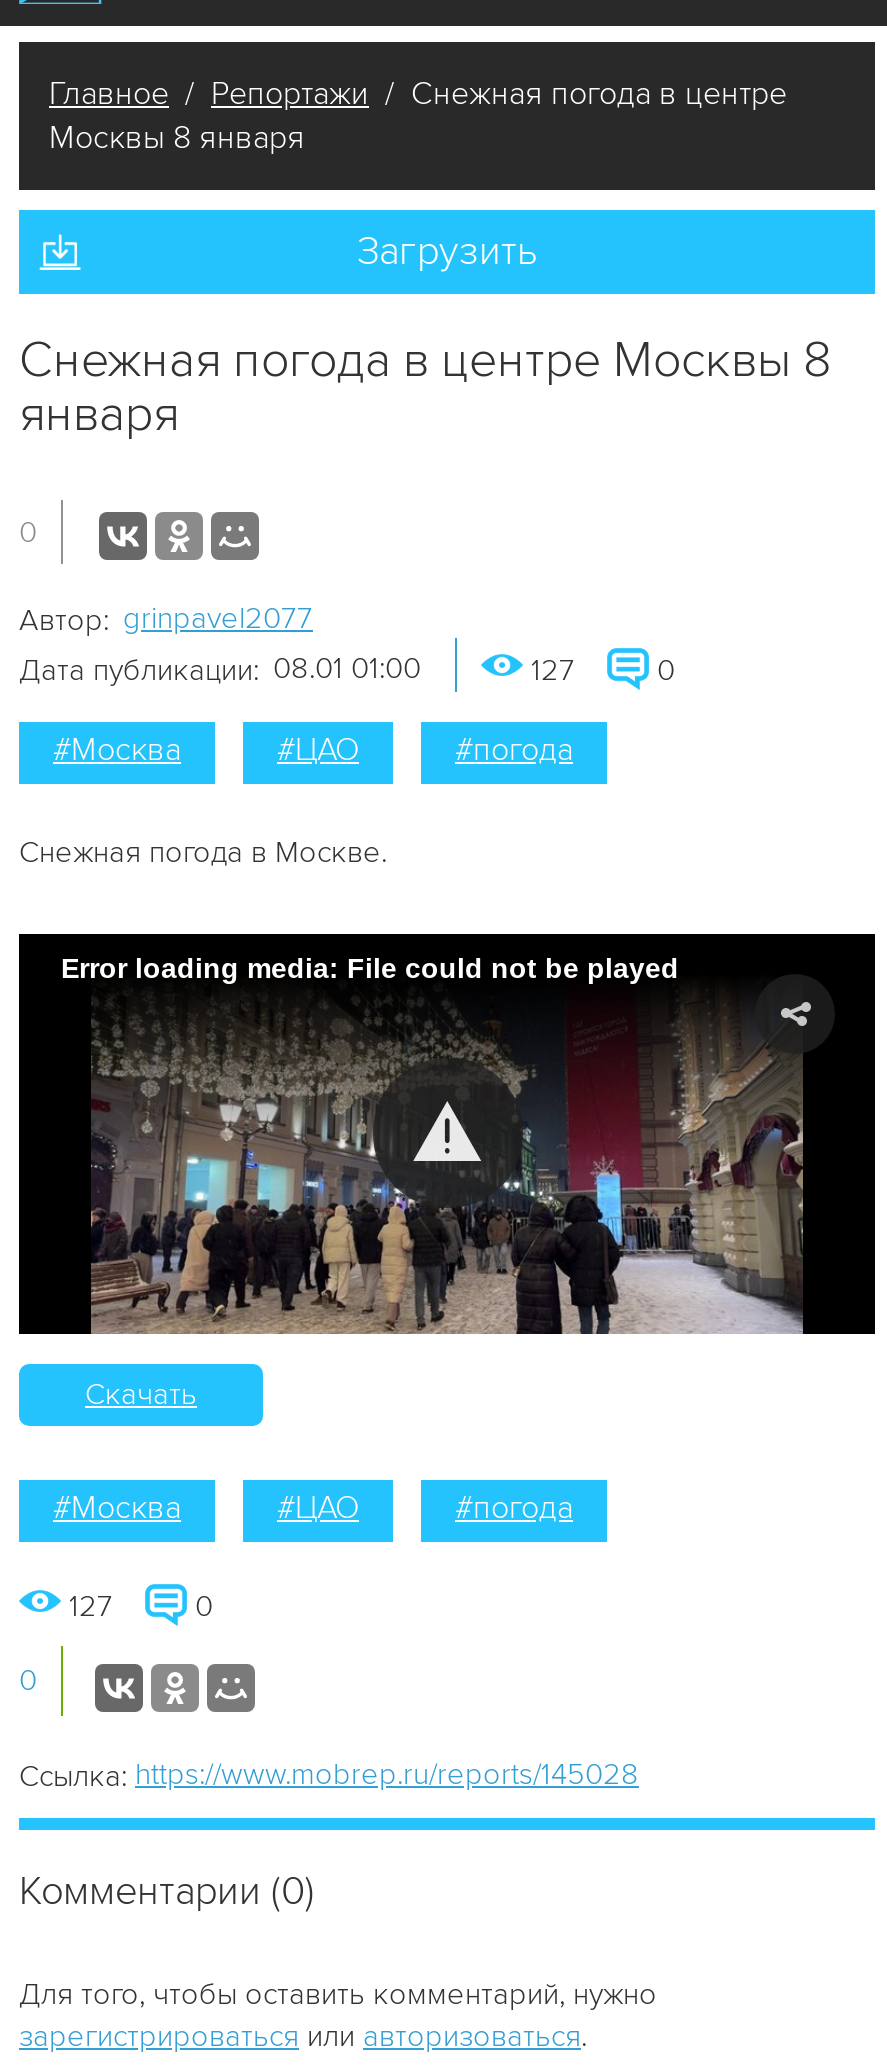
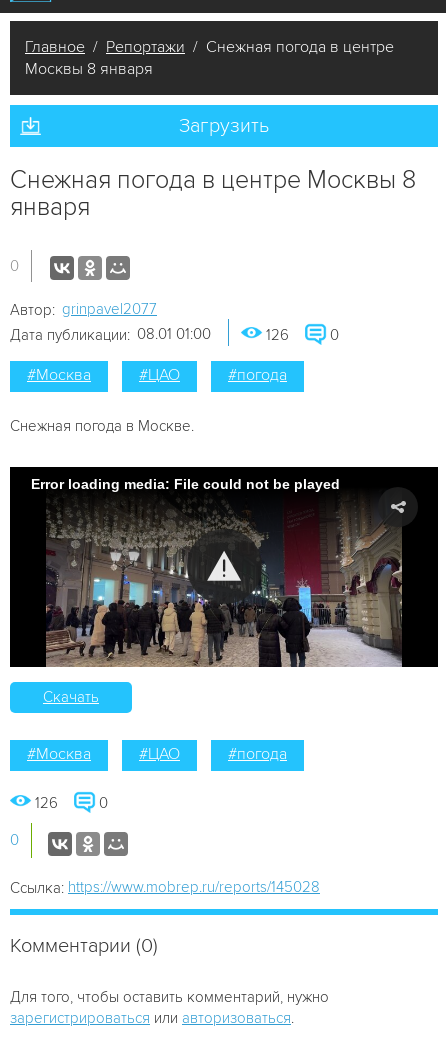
[531,651,575,687] 127 -> [266,326,289,344] 126
[69,1587,113,1623] 127 -> [35,794,58,812] 126

